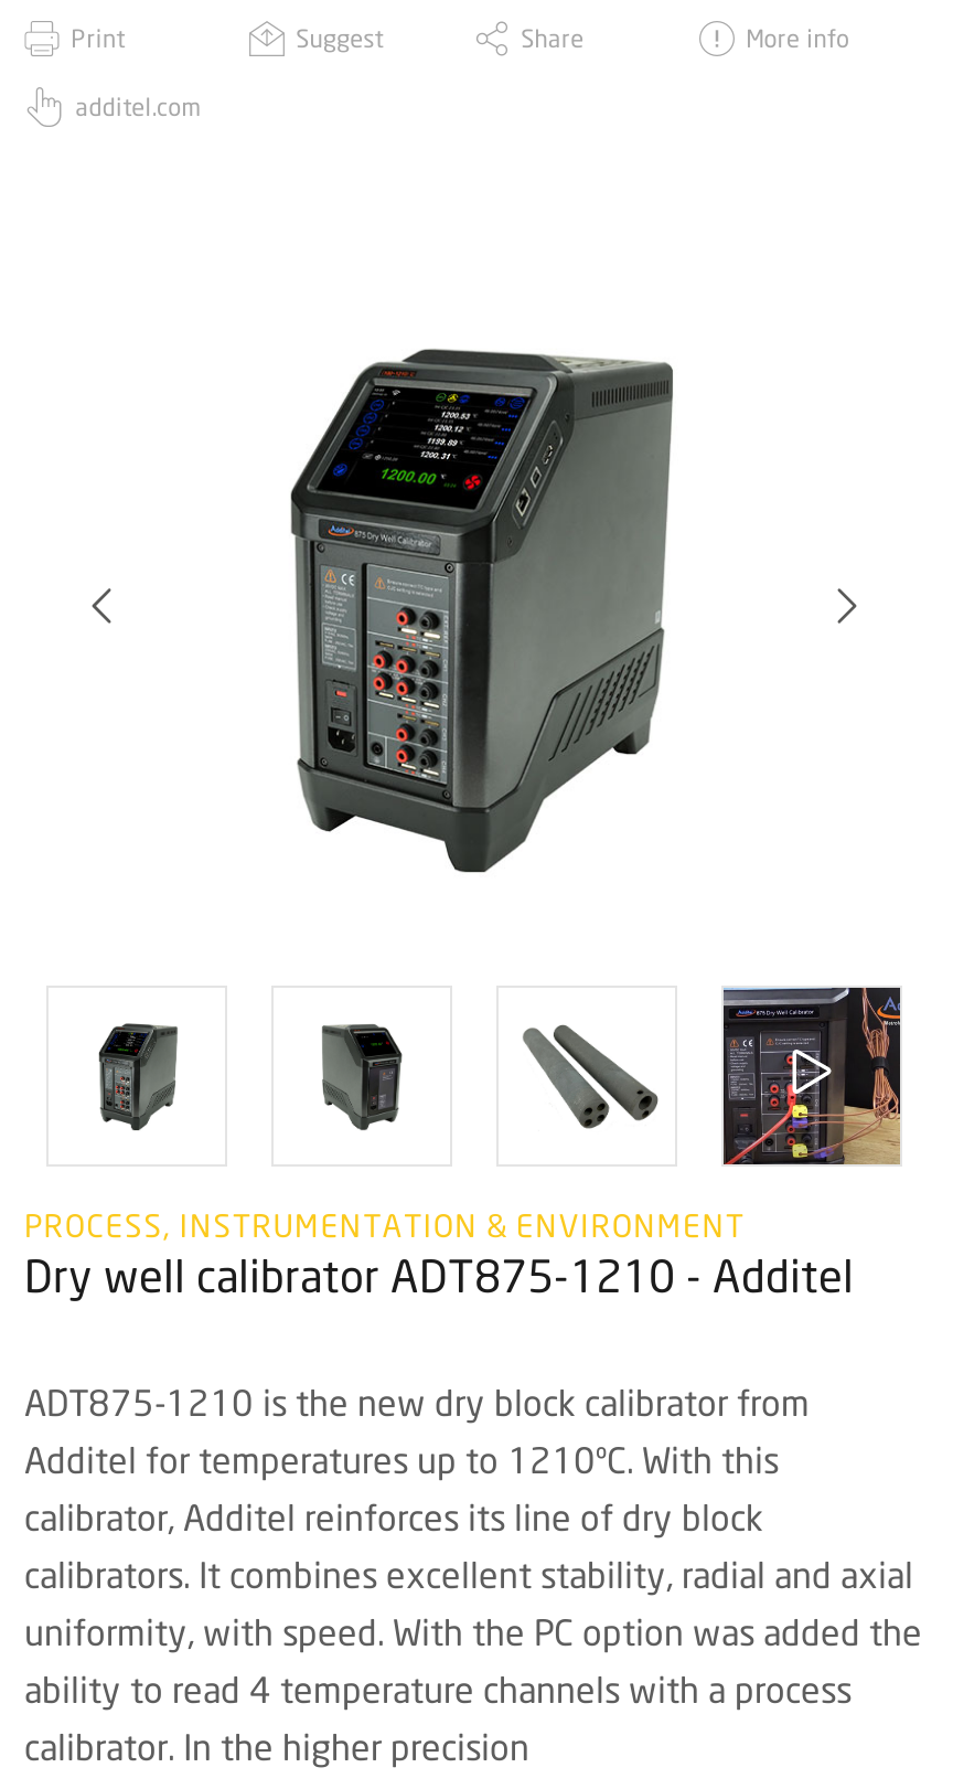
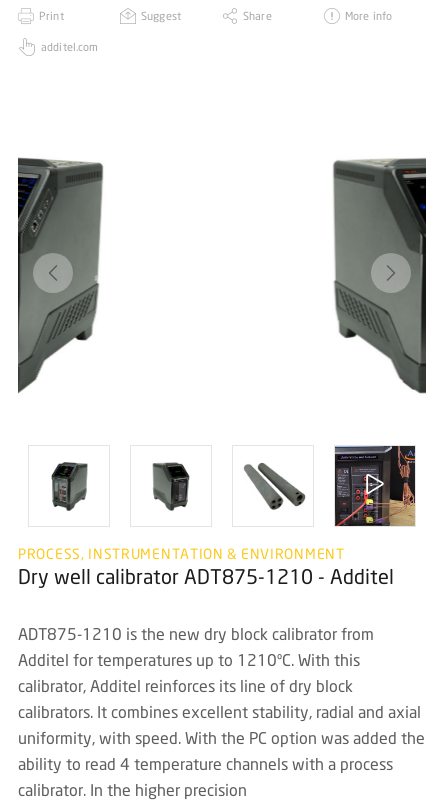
none -> [17,157,104,394] [image]
none -> [332,157,427,394] [image]
[289,348,675,875] [image] -> none

